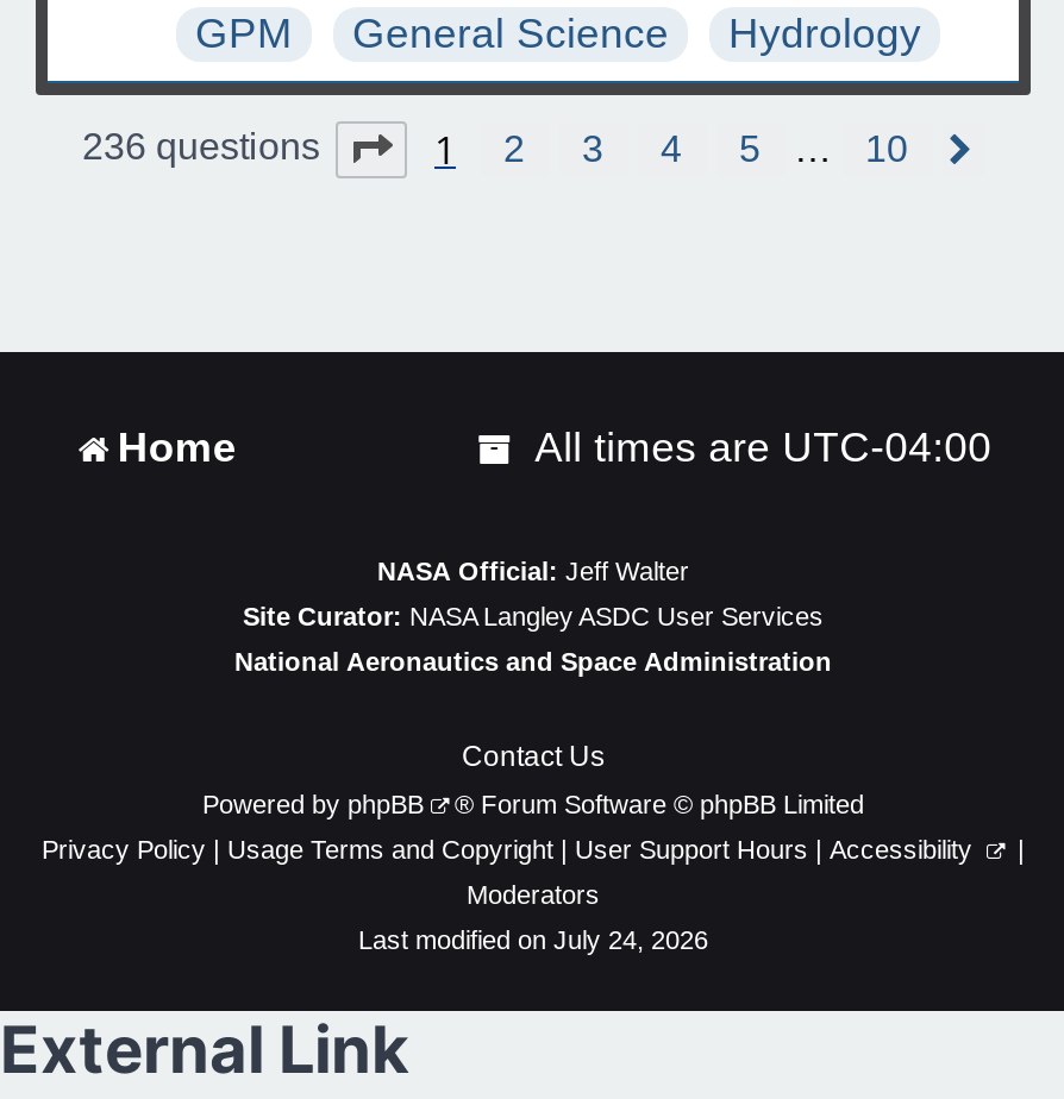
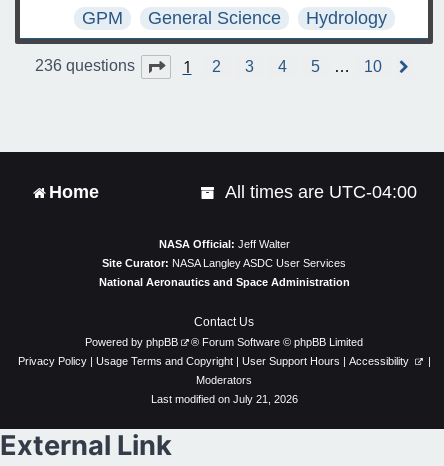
[358,926,708,954] Last modified on July 24, 2026 -> [150,393,297,405] Last modified on July 21, 2026

